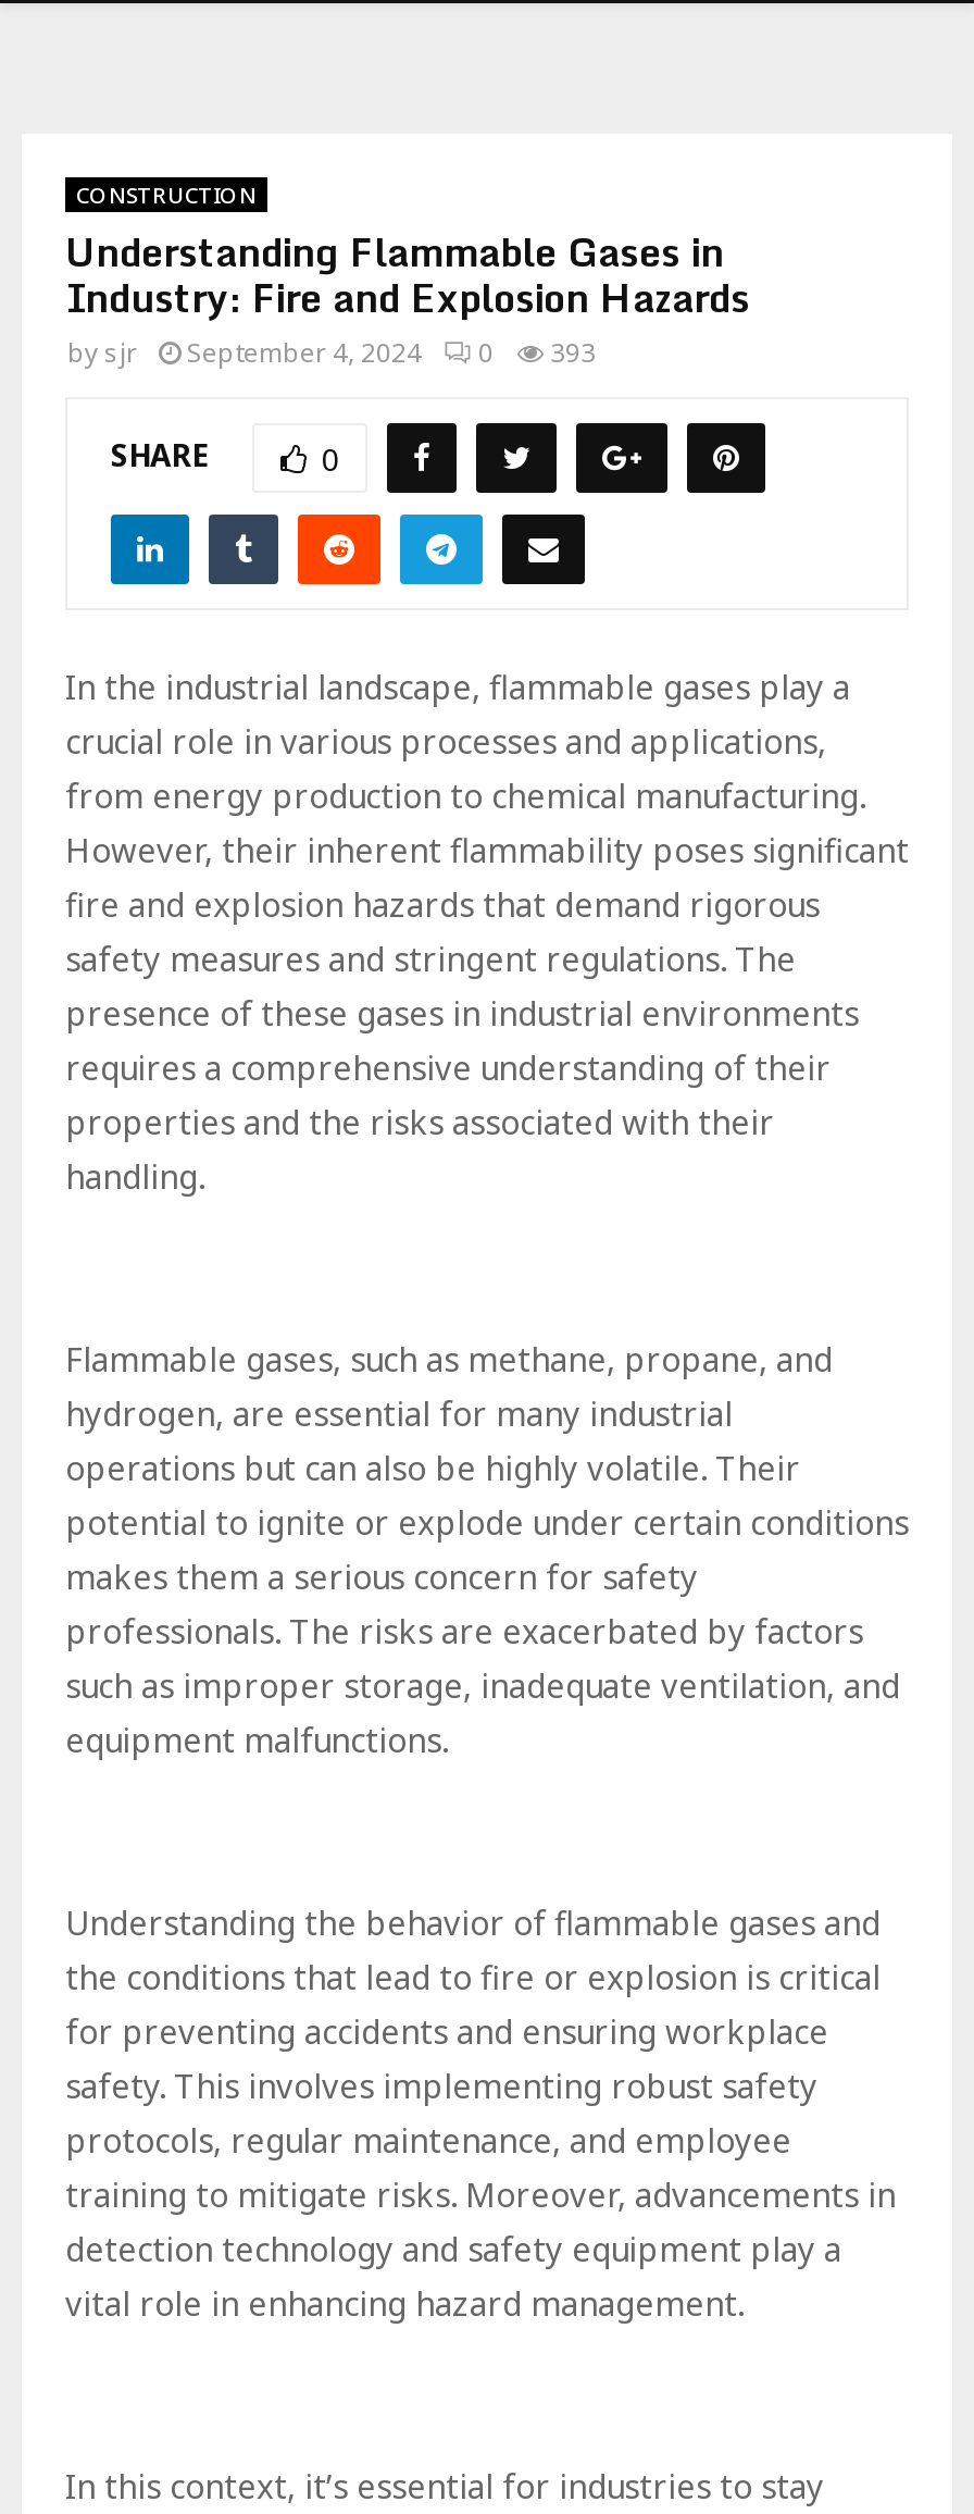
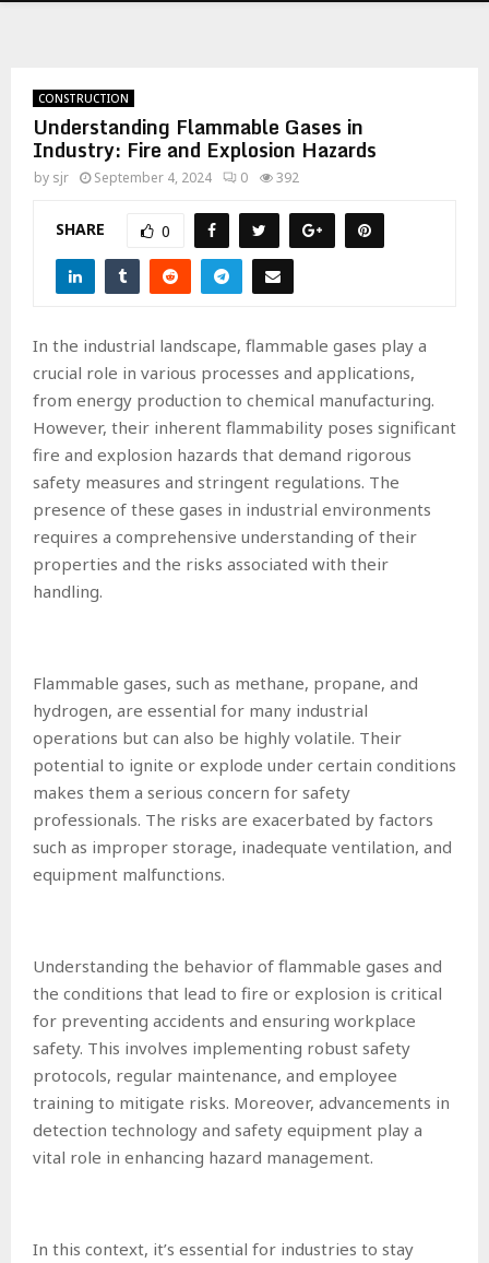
[67,334,596,371] by sjr September 4, 2024 0 393 -> [34,168,299,187] by sjr September 4, 2024 0 392

